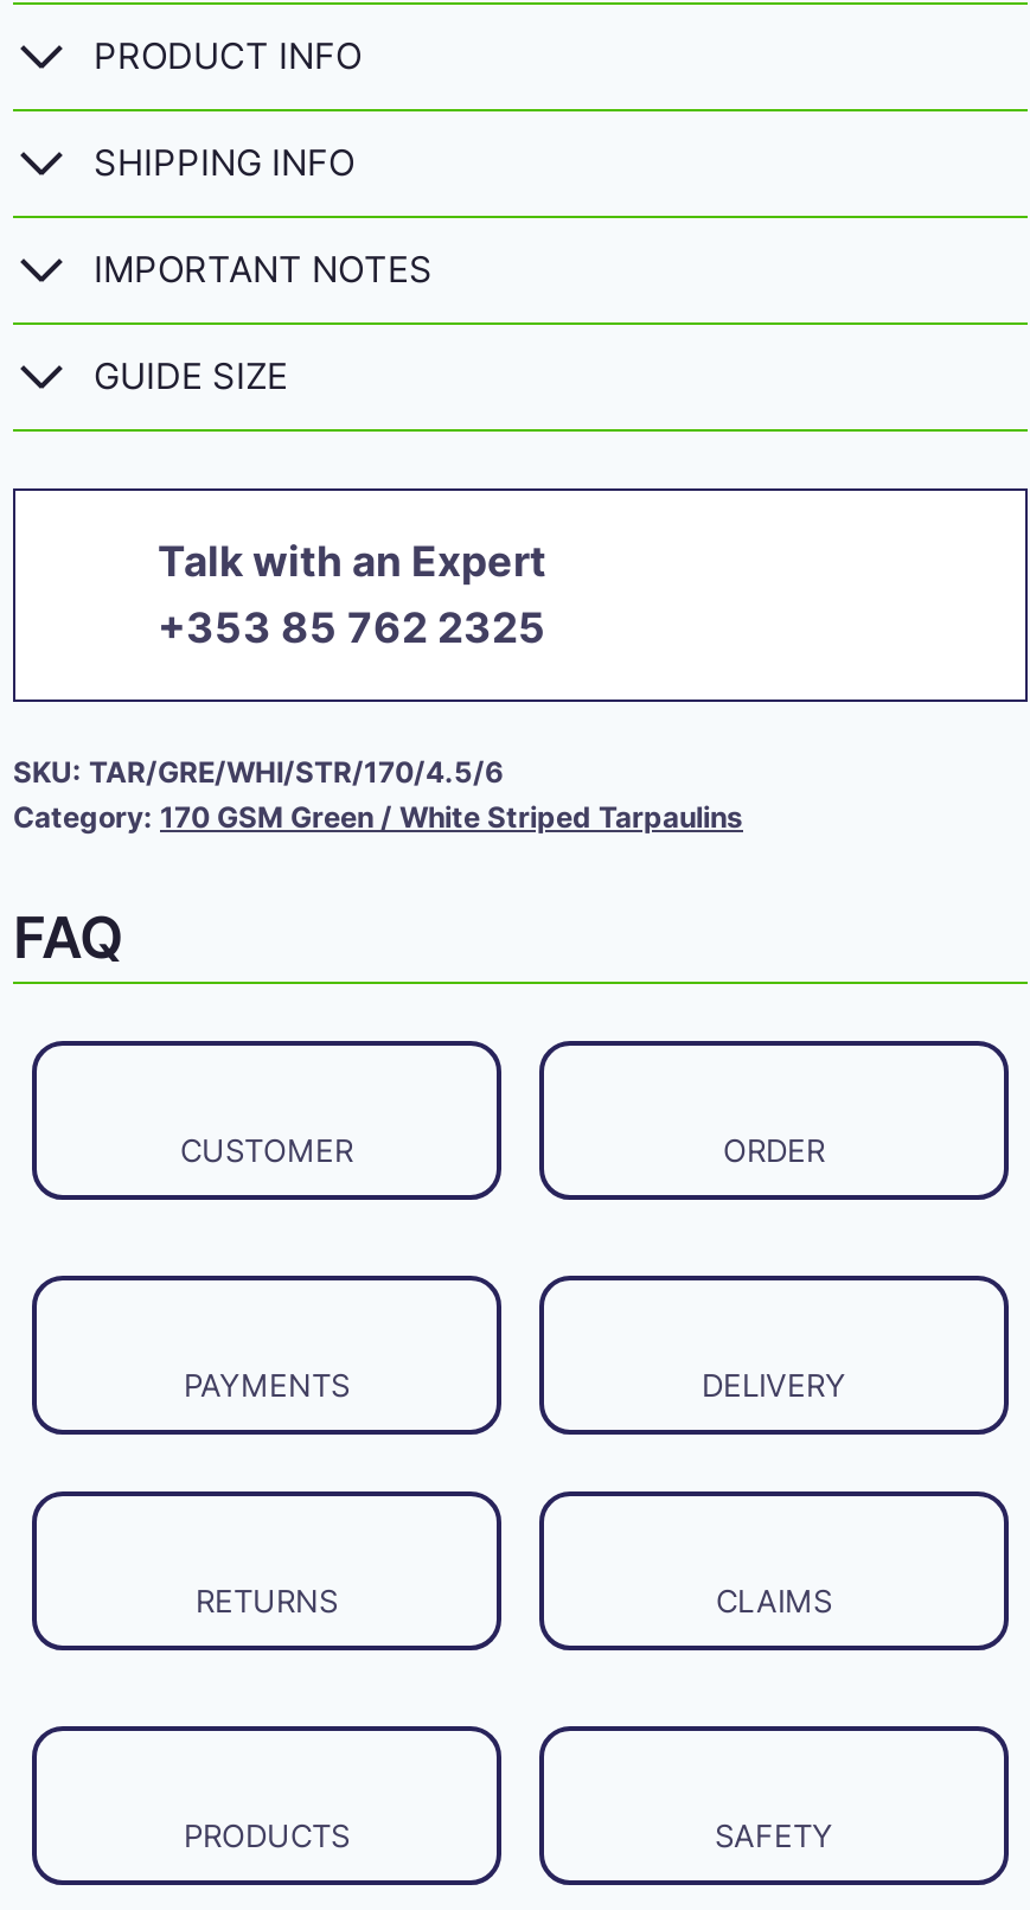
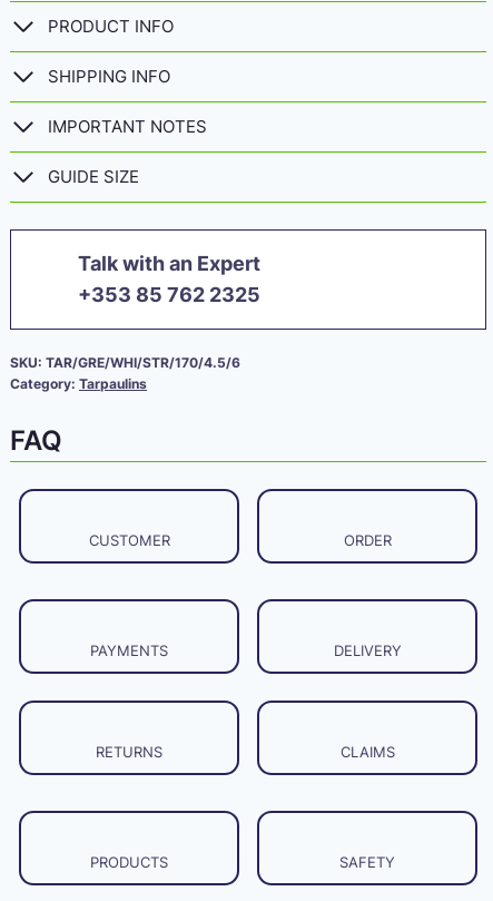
[13,798,743,834] Category: 170 GSM Green / White Striped Tarpaulins -> [10,375,147,392] Category: Tarpaulins

